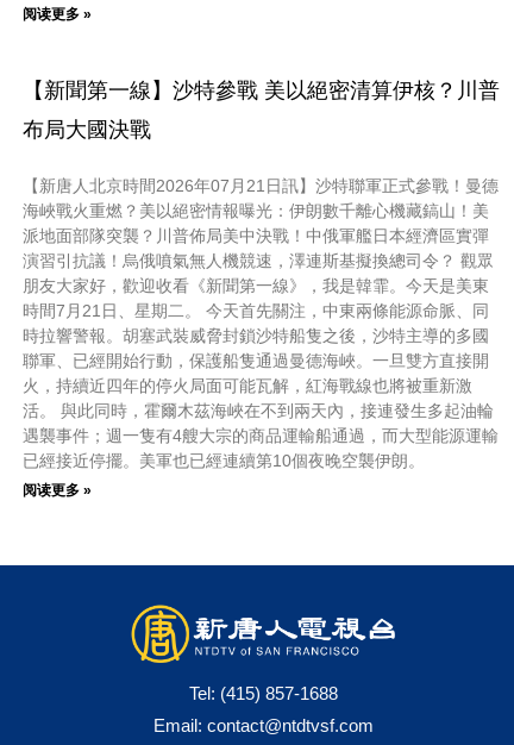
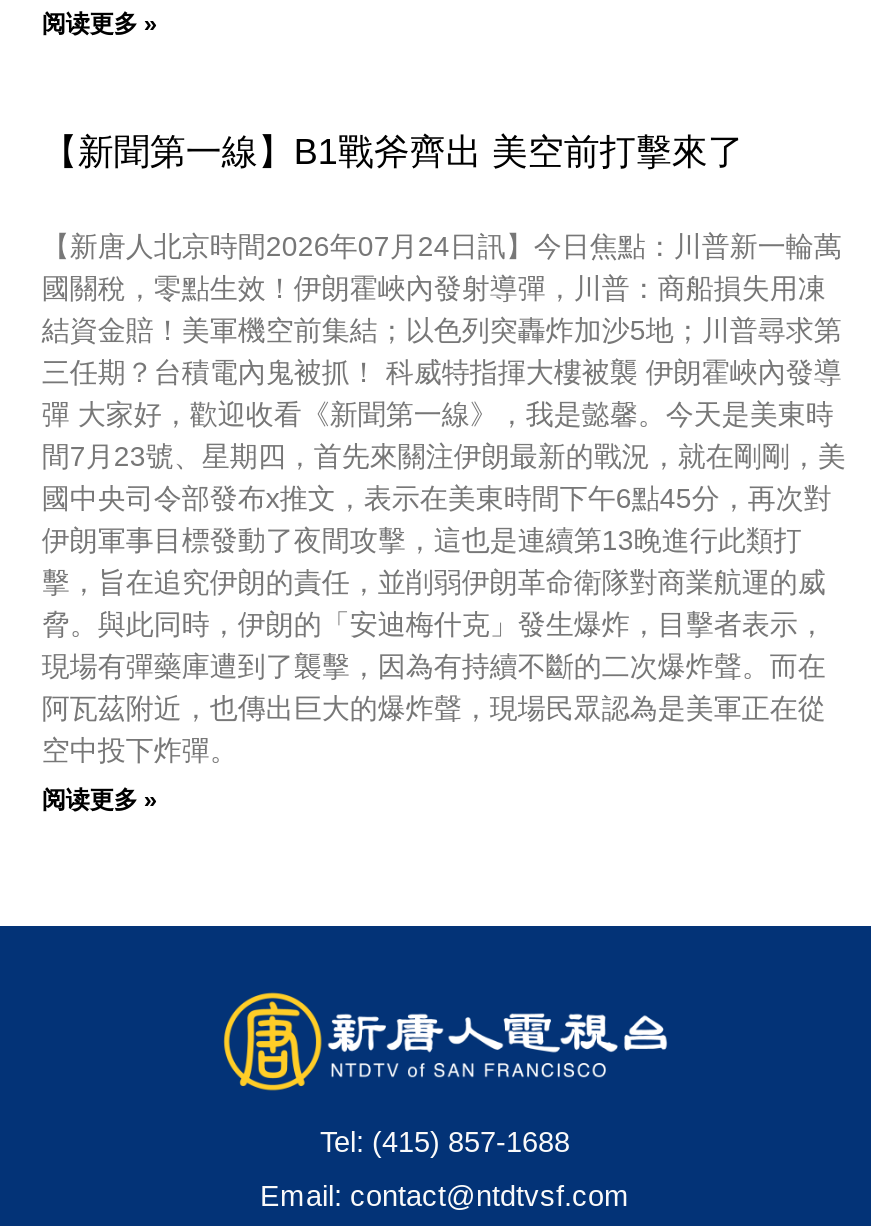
[23,78,500,470] 【新聞第一線】沙特參戰 美以絕密清算伊核？川普 | 布局大國決戰 | 【新唐人北京時間2026年07月21日訊】沙特聯軍正式參戰！曼德 | 海峽戰火重燃？美以絕密情報曝光：伊朗數千離心機藏鎬山！美 | 派地面部隊突襲？川普佈局美中決戰！中俄軍艦日本經濟區實彈 | 演習引抗議！烏俄噴氣無人機競速，澤連斯基擬換總司令？ 觀眾 | 朋友大家好，歡迎收看《新聞第一線》，我是韓霏。今天是美東 | 時間7月21日、星期二。 今天首先關注，中東兩條能源命脈、同 | 時拉響警報。胡塞武裝威脅封鎖沙特船隻之後，沙特主導的多國 | 聯軍、已經開始行動，保護船隻通過曼德海峽。一旦雙方直接開 | 火，持續近四年的停火局面可能瓦解，紅海戰線也將被重新激 | 活。 與此同時，霍爾木茲海峽在不到兩天內，接連發生多起油輪 | 遇襲事件；週一隻有4艘大宗的商品運輸船通過，而大型能源運輸 | 已經接近停擺。美軍也已經連續第10個夜晚空襲伊朗。 -> [42,132,846,766] 【新聞第一線】B1戰斧齊出 美空前打擊來了 | 【新唐人北京時間2026年07月24日訊】今日焦點：川普新一輪萬 | 國關稅，零點生效！伊朗霍峽內發射導彈，川普：商船損失用凍 | 結資金賠！美軍機空前集結；以色列突轟炸加沙5地；川普尋求第 | 三任期？台積電內鬼被抓！ 科威特指揮大樓被襲 伊朗霍峽內發導 | 彈 大家好，歡迎收看《新聞第一線》，我是懿馨。今天是美東時 | 間7月23號、星期四，首先來關注伊朗最新的戰況，就在剛剛，美 | 國中央司令部發布x推文，表示在美東時間下午6點45分，再次對 | 伊朗軍事目標發動了夜間攻擊，這也是連續第13晚進行此類打 | 擊，旨在追究伊朗的責任，並削弱伊朗革命衛隊對商業航運的威 | 脅。與此同時，伊朗的「安迪梅什克」發生爆炸，目擊者表示， | 現場有彈藥庫遭到了襲擊，因為有持續不斷的二次爆炸聲。而在 | 阿瓦茲附近，也傳出巨大的爆炸聲，現場民眾認為是美軍正在從 | 空中投下炸彈。

